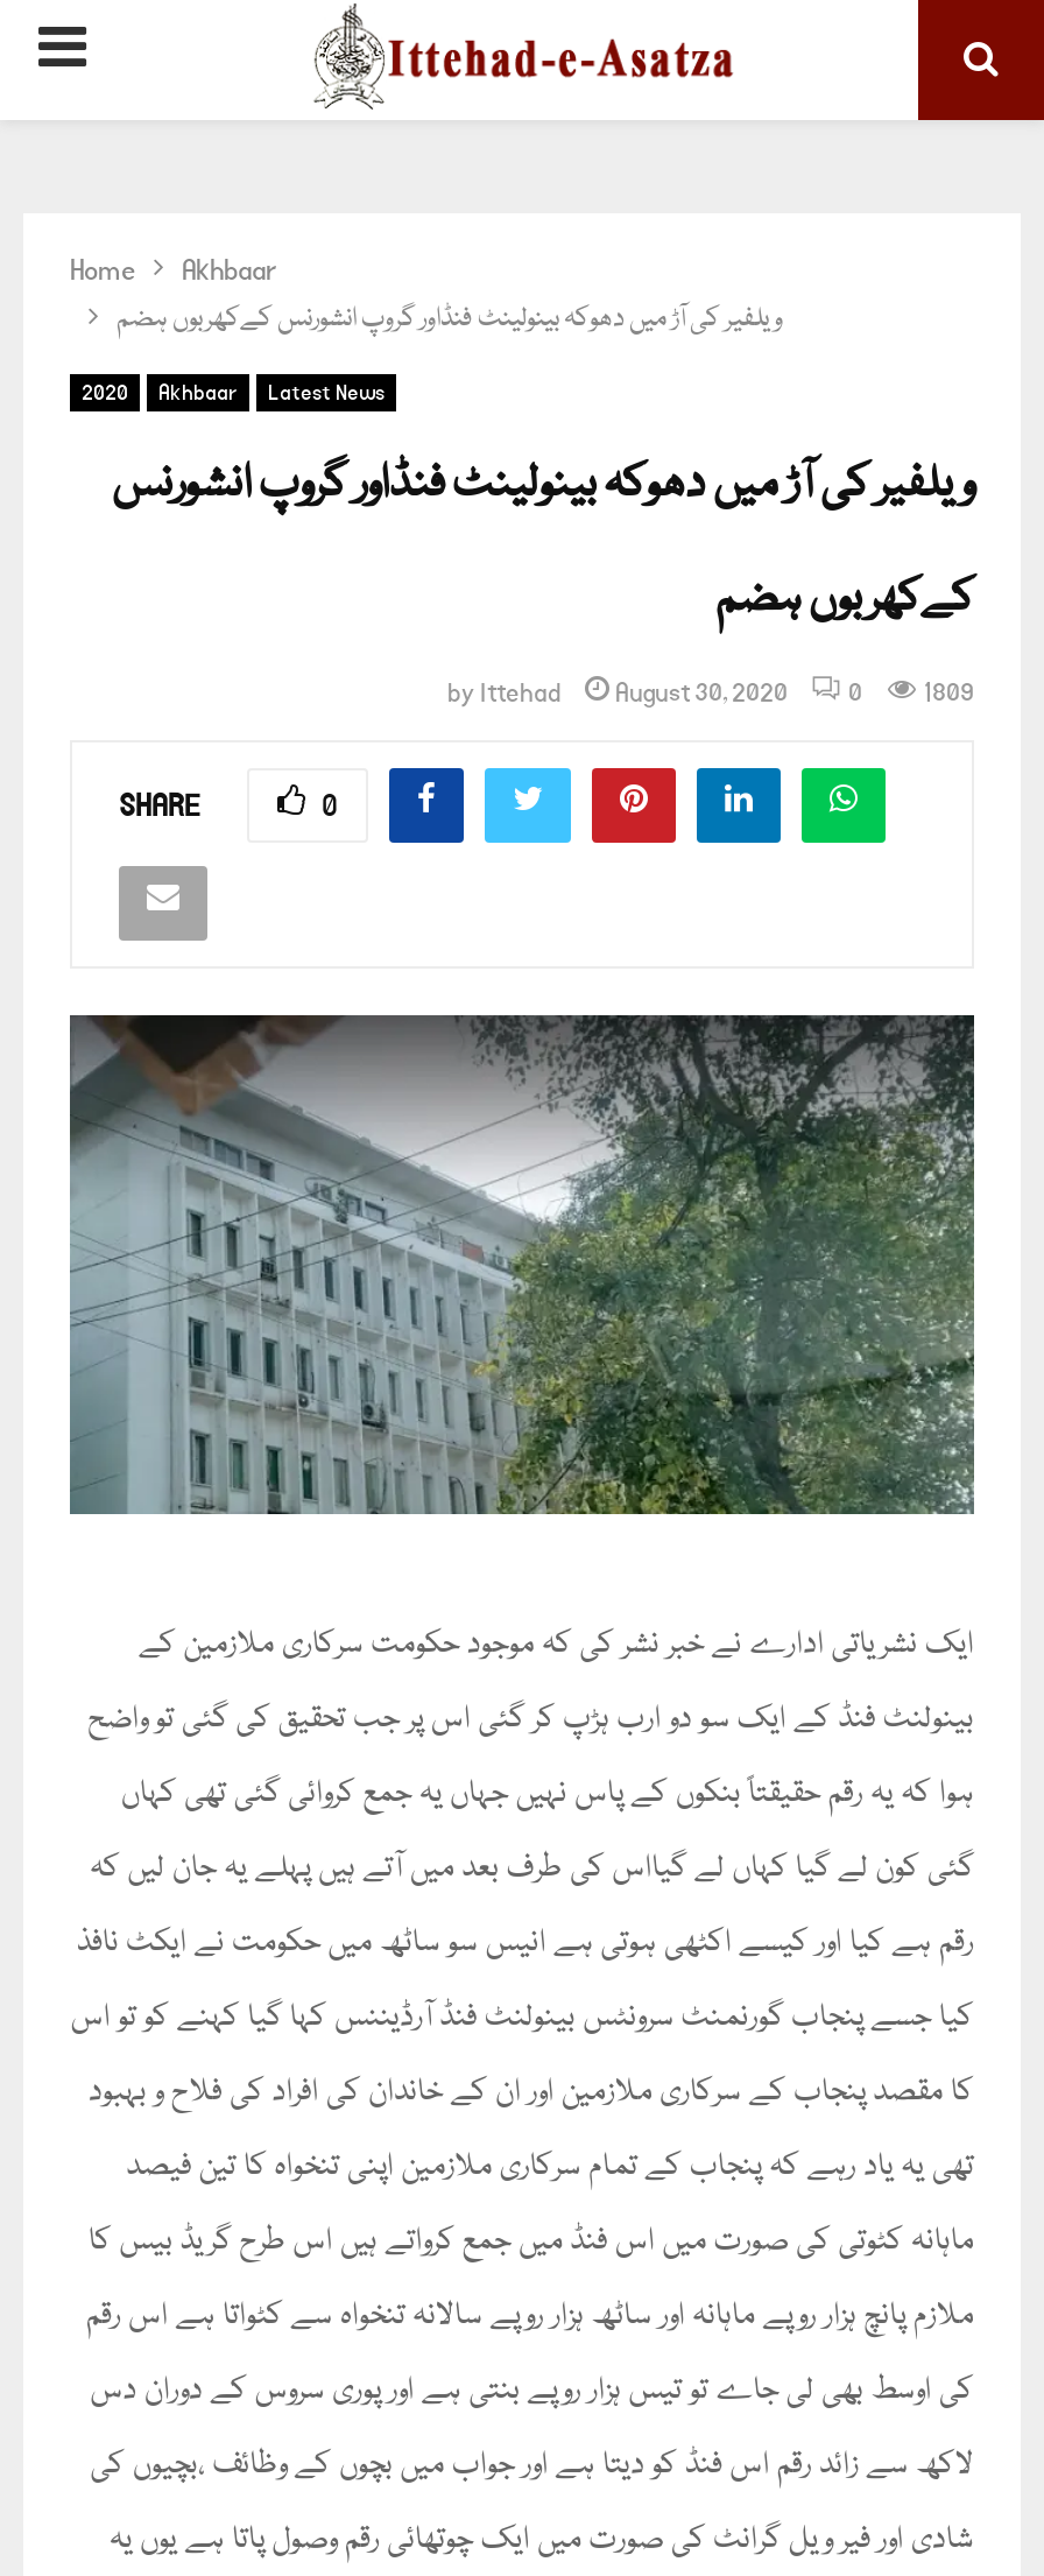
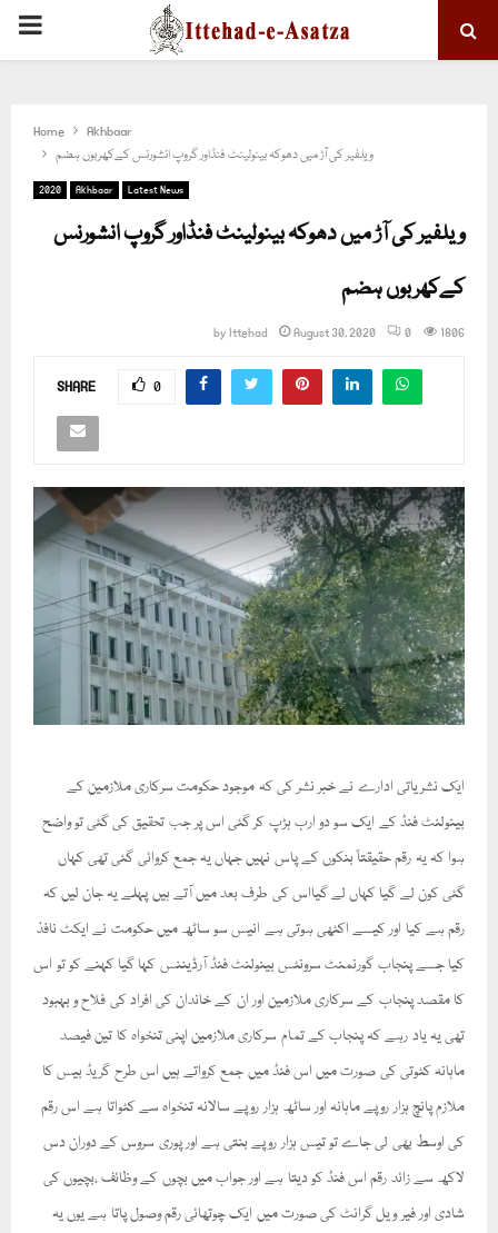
[447,675,974,712] by Ittehad August 30, 2020 0 1809 -> [213,325,465,342] by Ittehad August 30, 2020 0 1806

